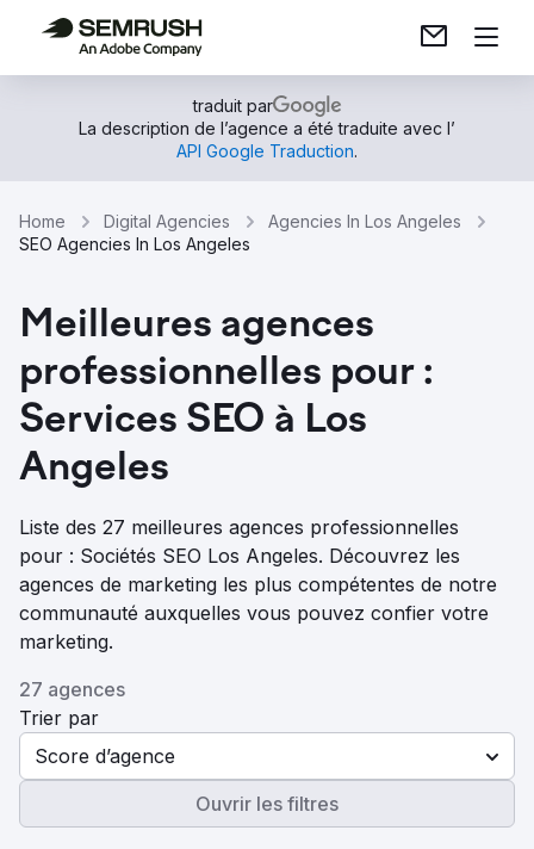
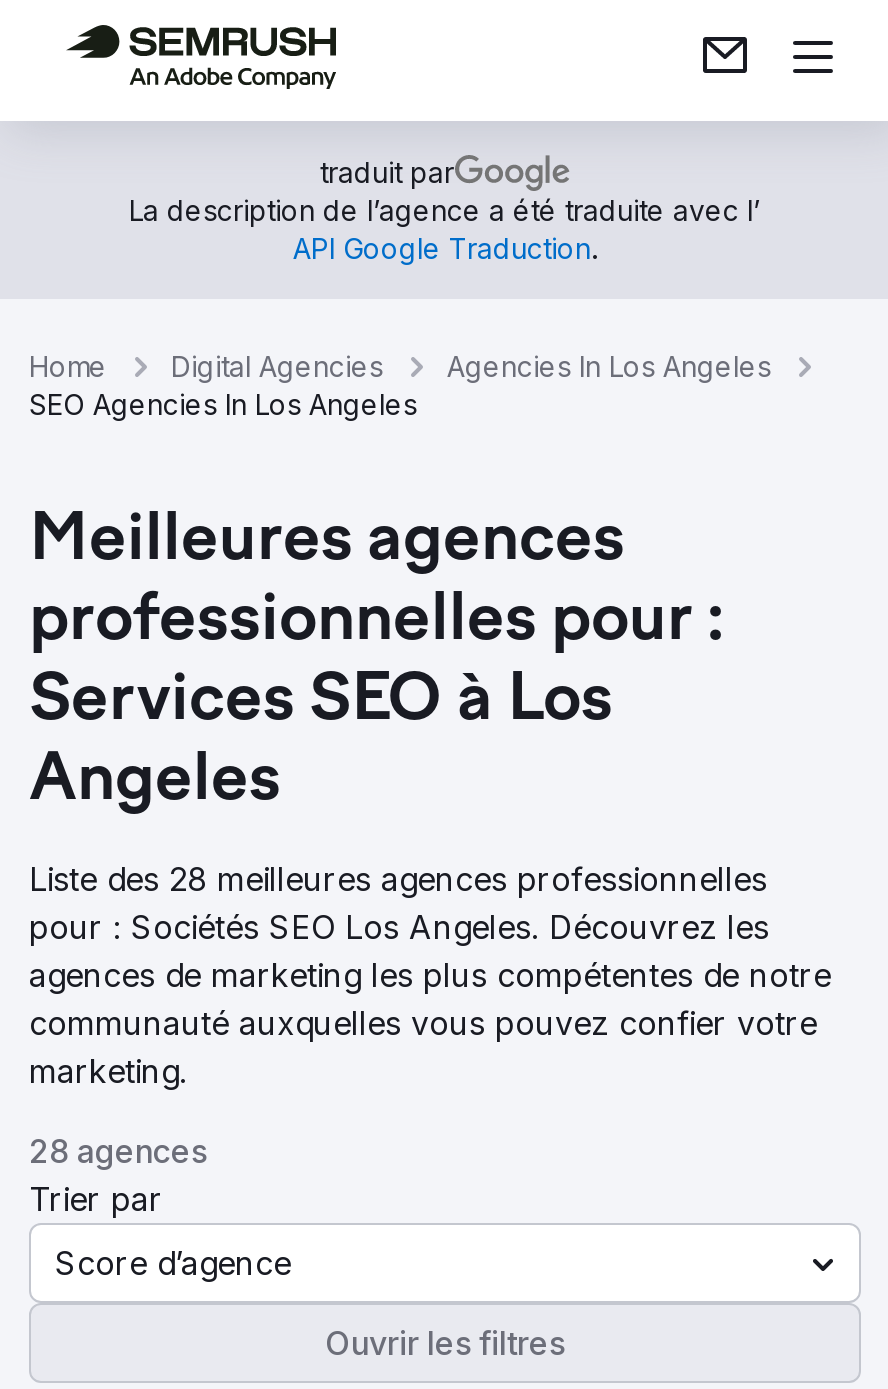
[19,515,459,539] Liste des 27 meilleures agences professionnelles -> [29,859,767,899] Liste des 28 meilleures agences professionnelles
[19,677,125,701] 27 agences -> [29,1131,207,1171] 28 agences

